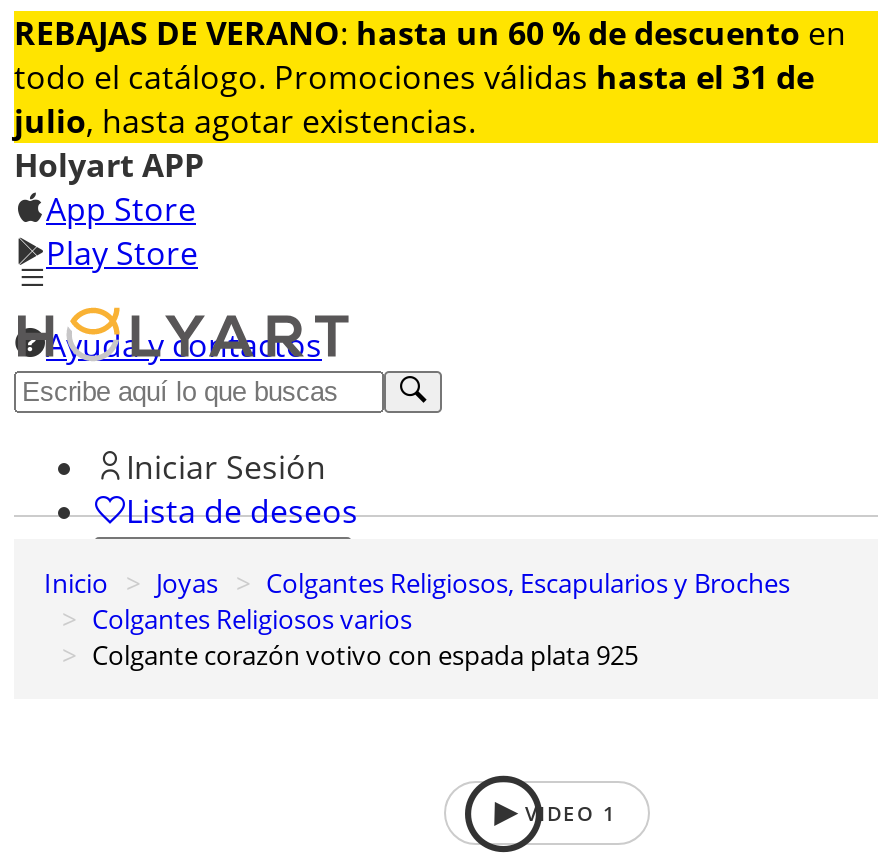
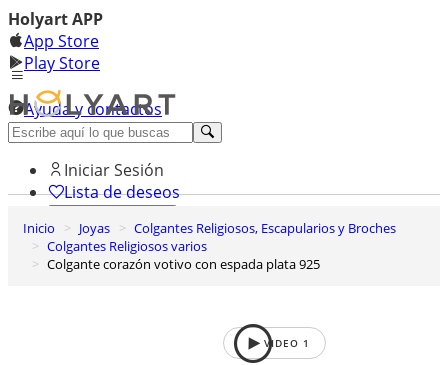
[14,9,880,145] [image] | REBAJAS DE VERANO: hasta un 60 % de descuento en | todo el catálogo. Promociones válidas hasta el 31 de | julio, hasta agotar existencias. -> none

